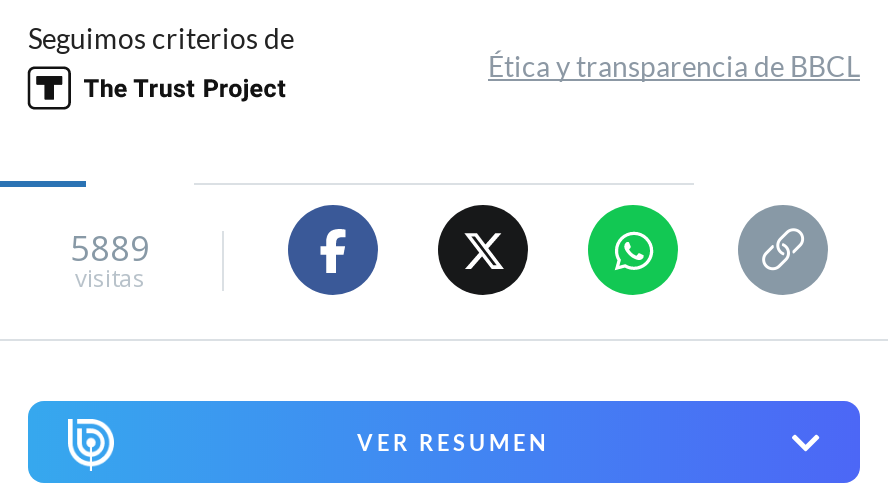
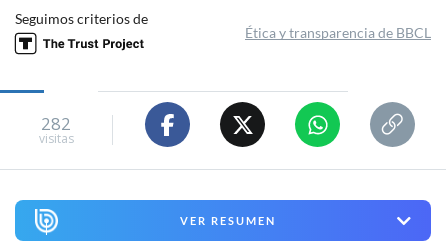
[70,225,150,271] 5889 -> [41,112,71,135] 282

